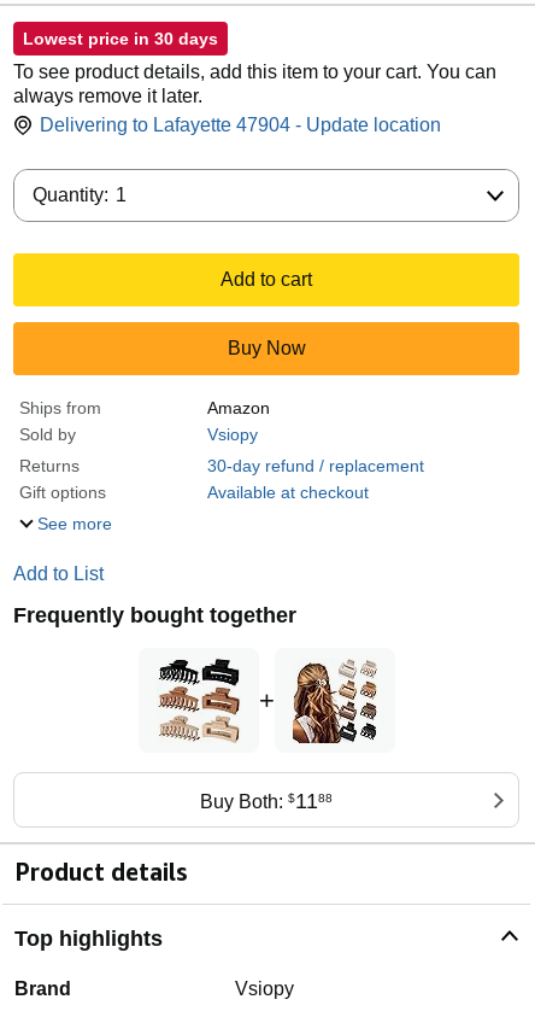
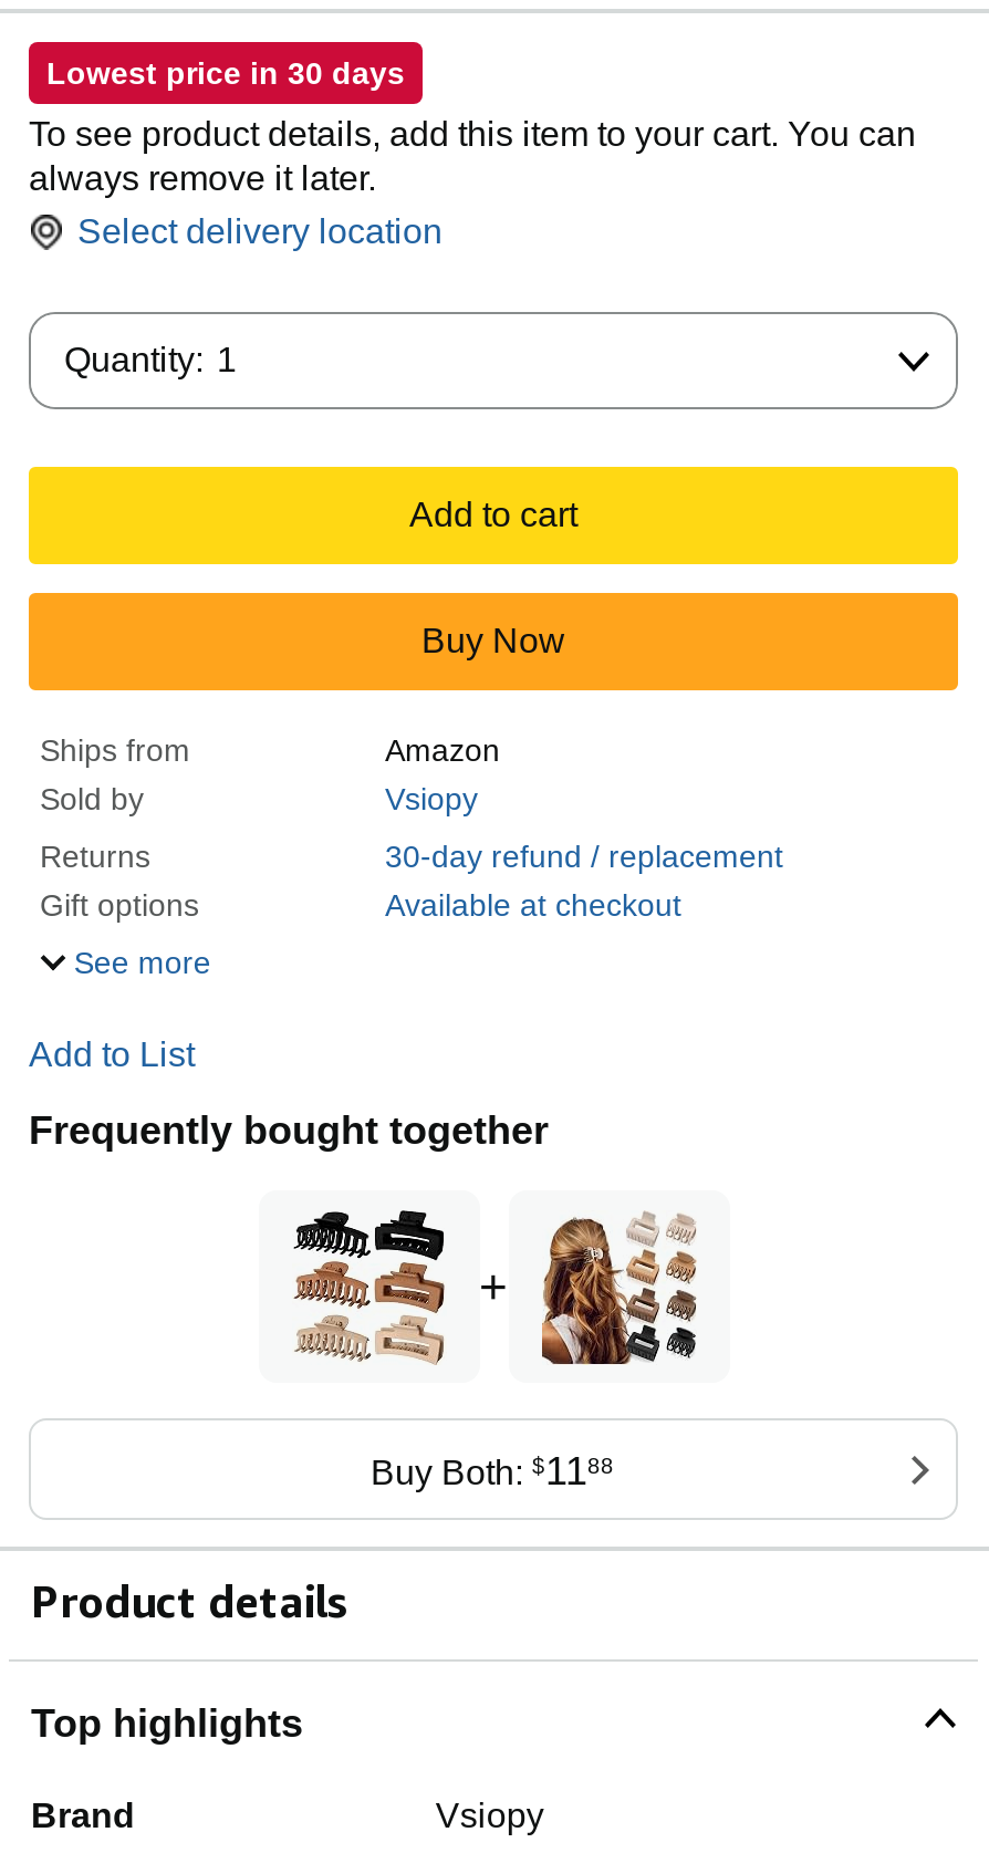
[40,115,441,135] Delivering to Lafayette 47904 - Update location -> [77,213,443,250] Select delivery location

